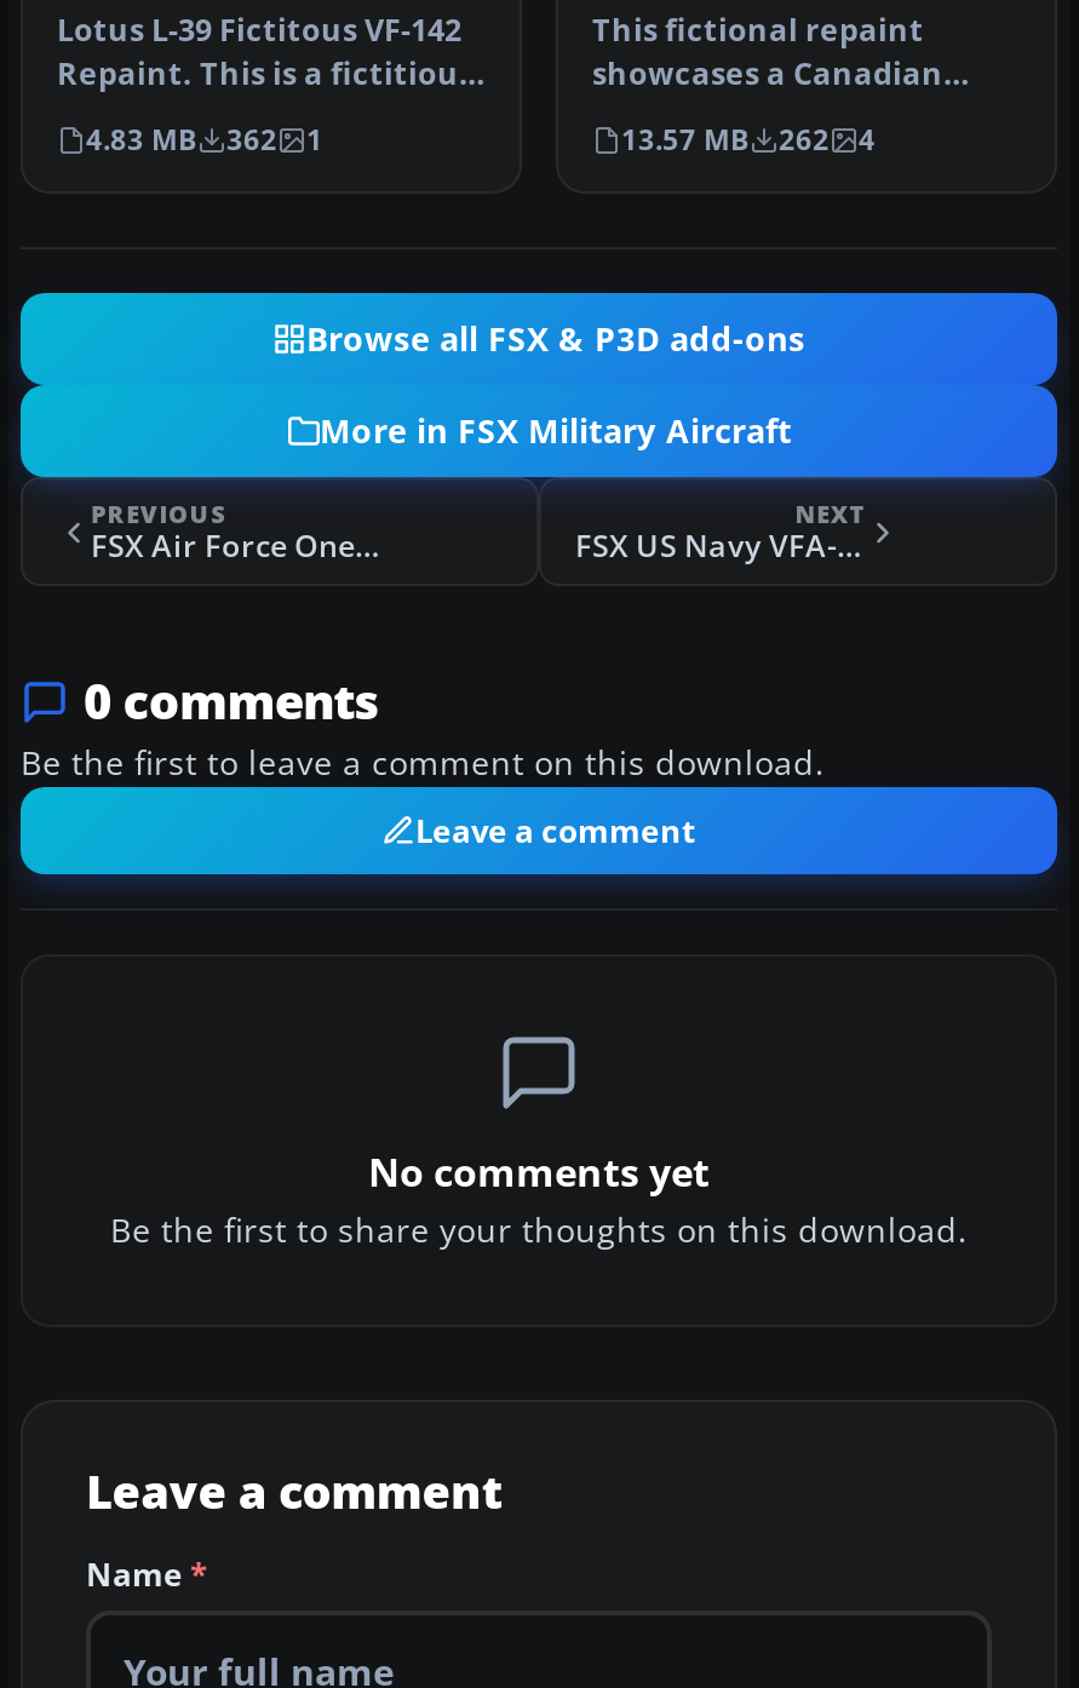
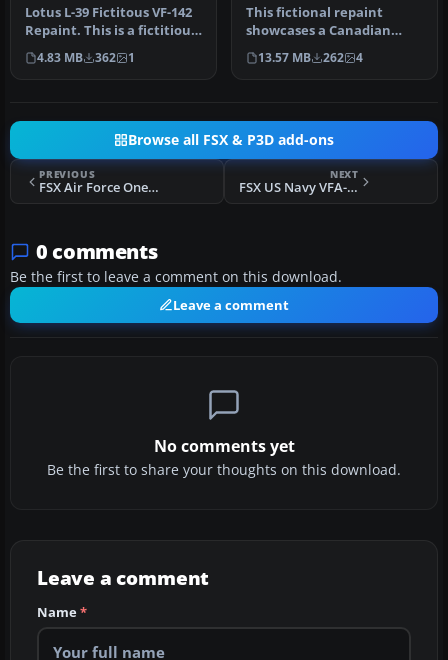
[320,410,792,453] More in FSX Military Aircraft -> none

